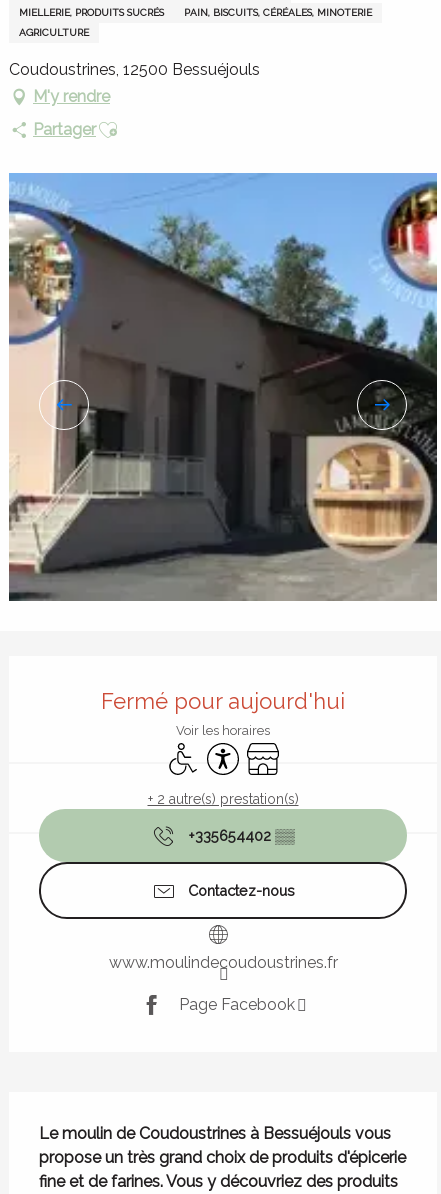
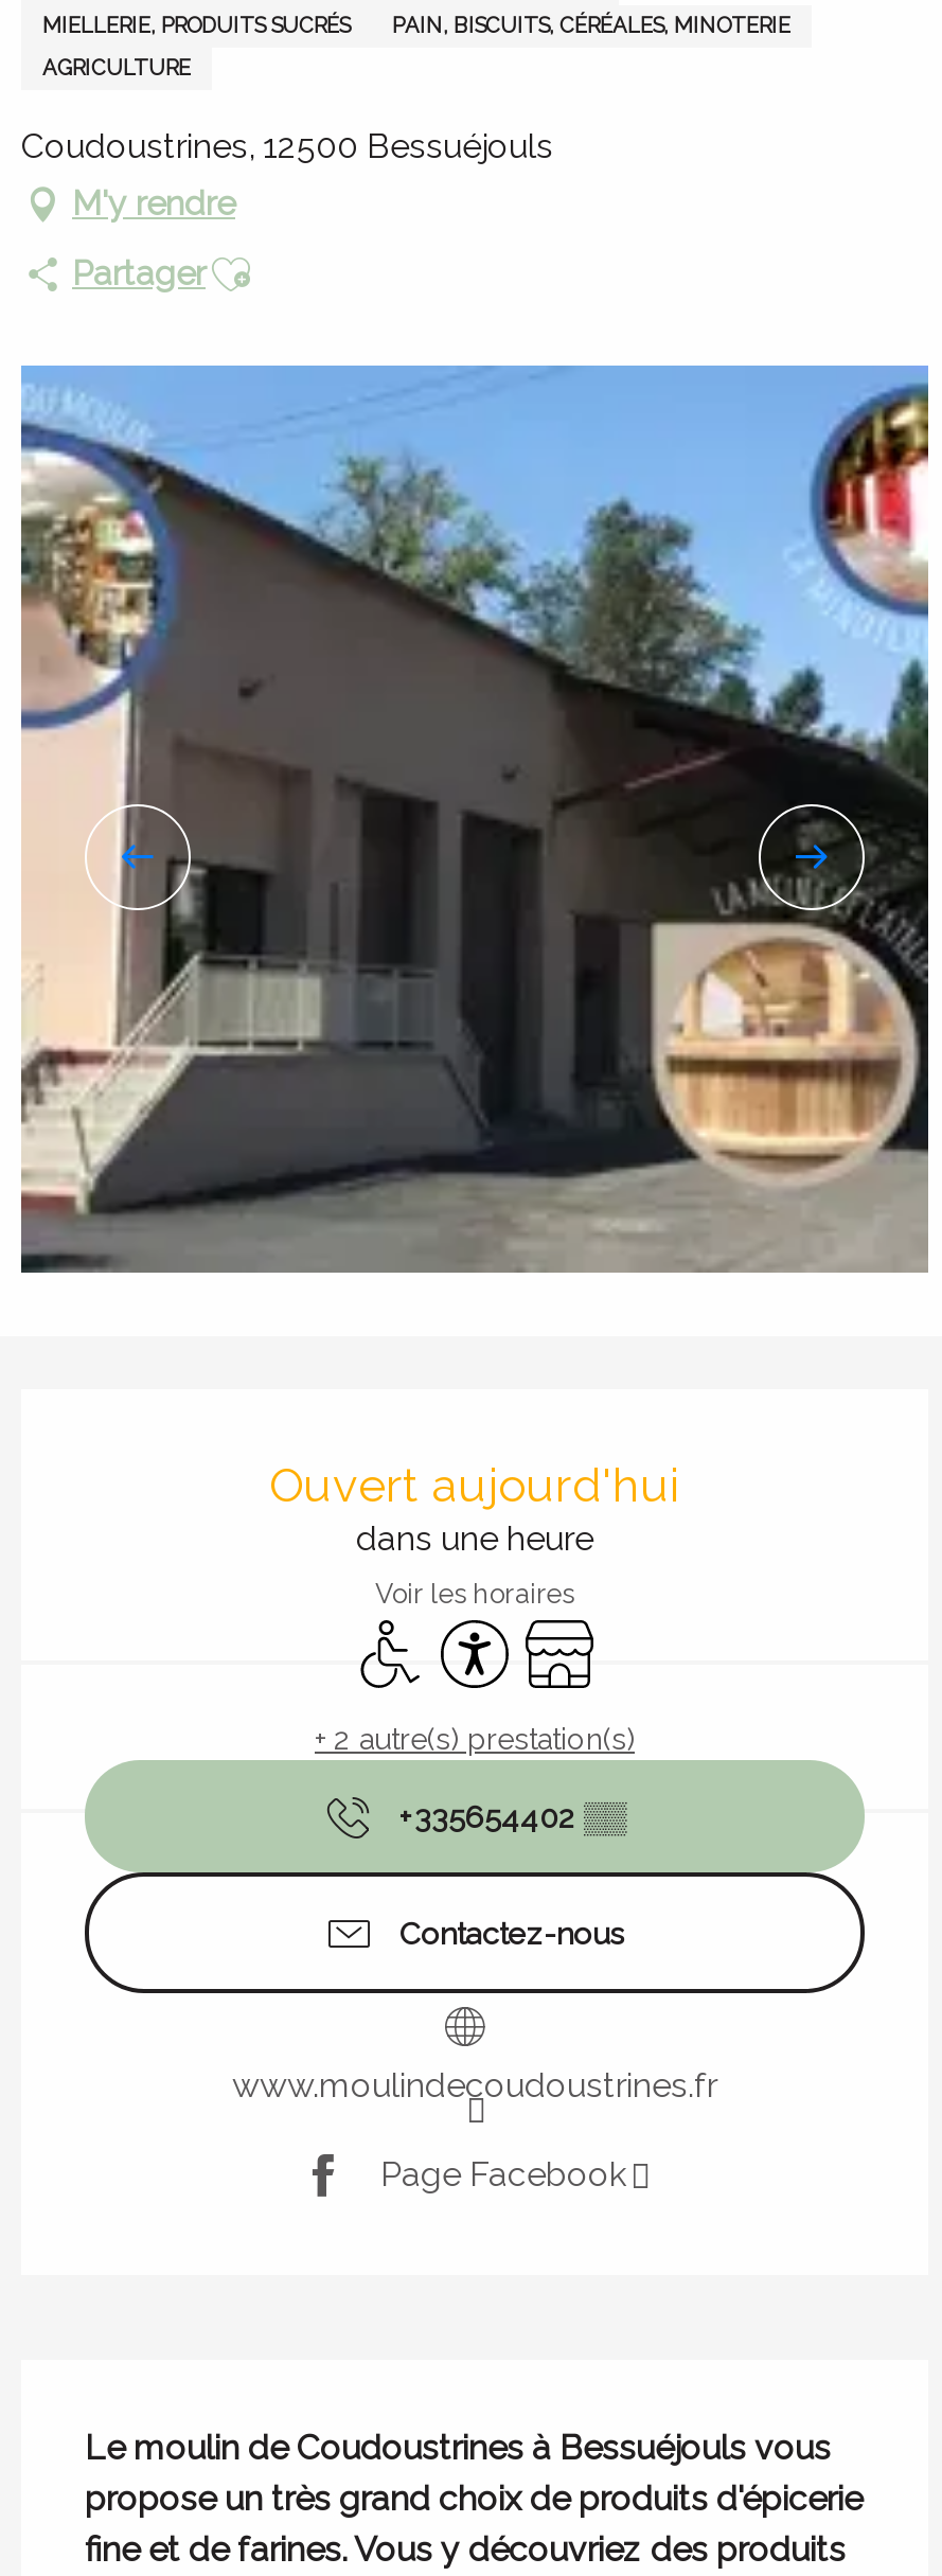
[101,688,345,714] Fermé pour aujourd'hui -> [269,1457,680,1559] Ouvert aujourd'hui | dans une heure

